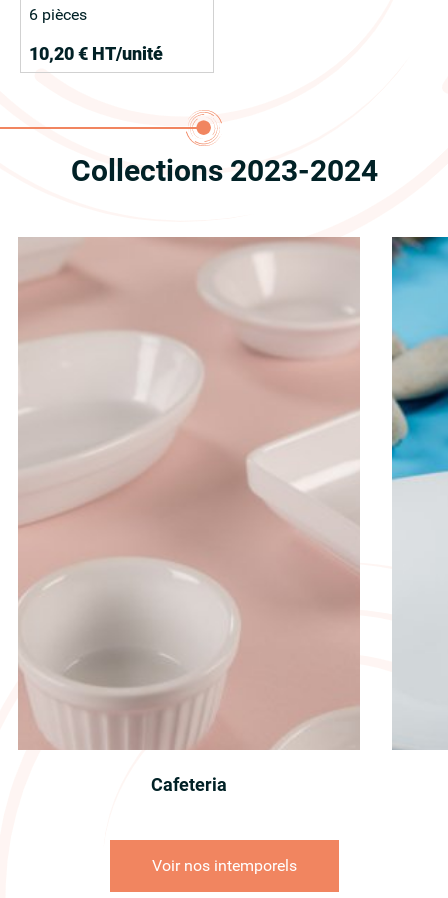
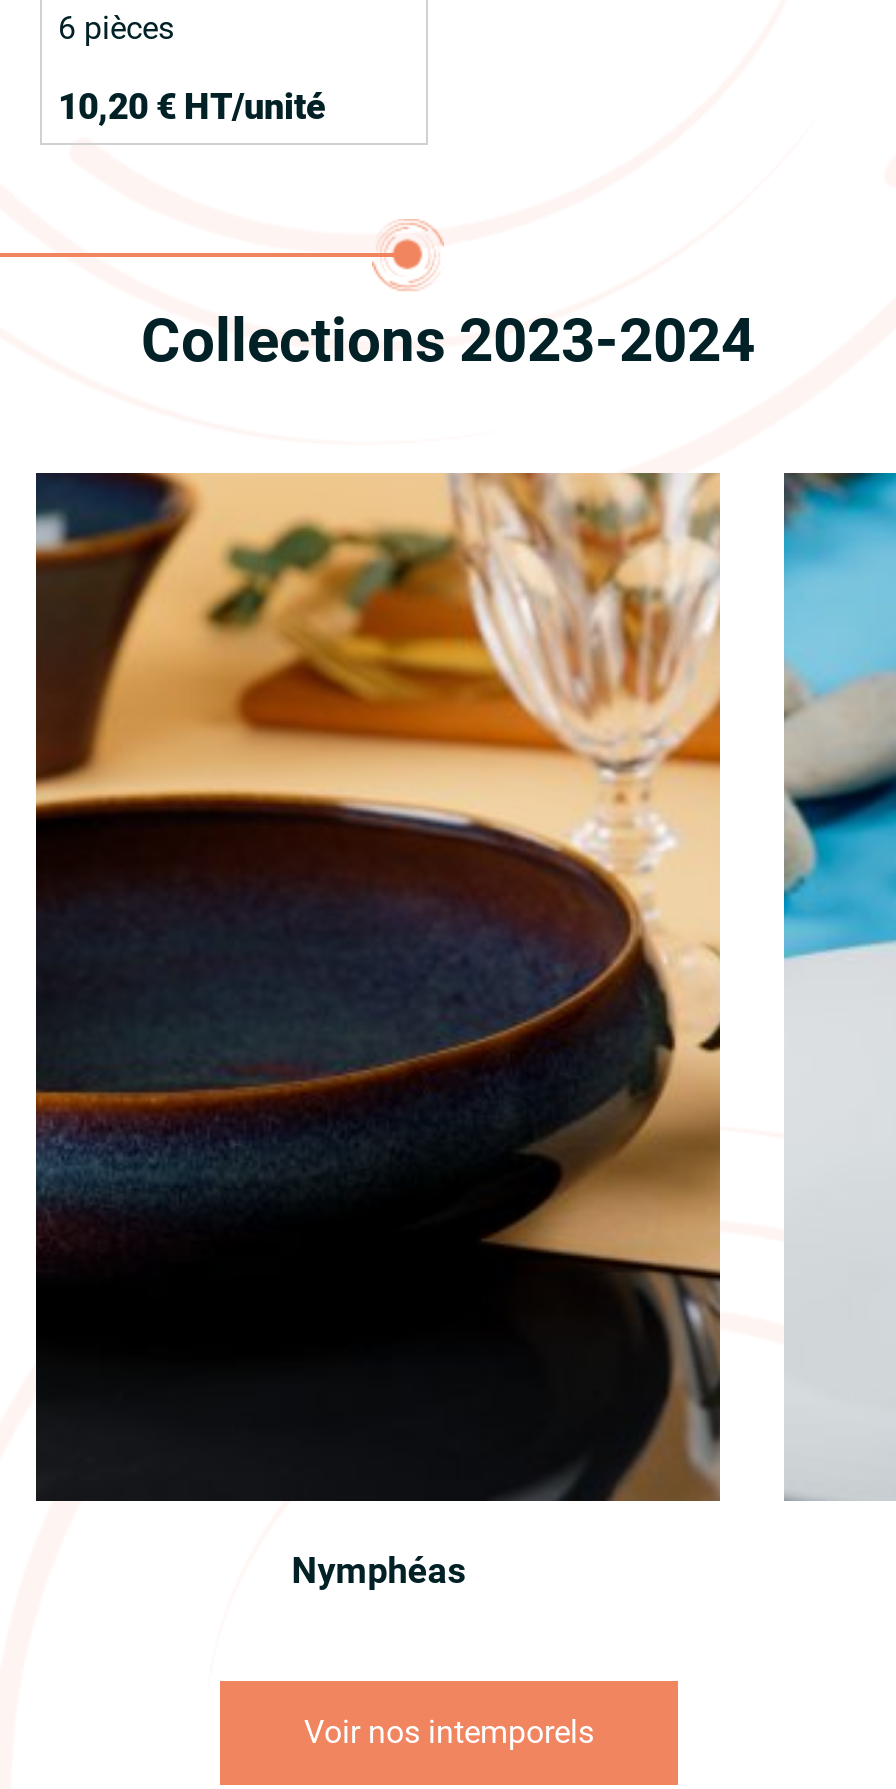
[18,236,360,795] [image] | Cafeteria -> [34,472,722,1590] [image] | Nymphéas

